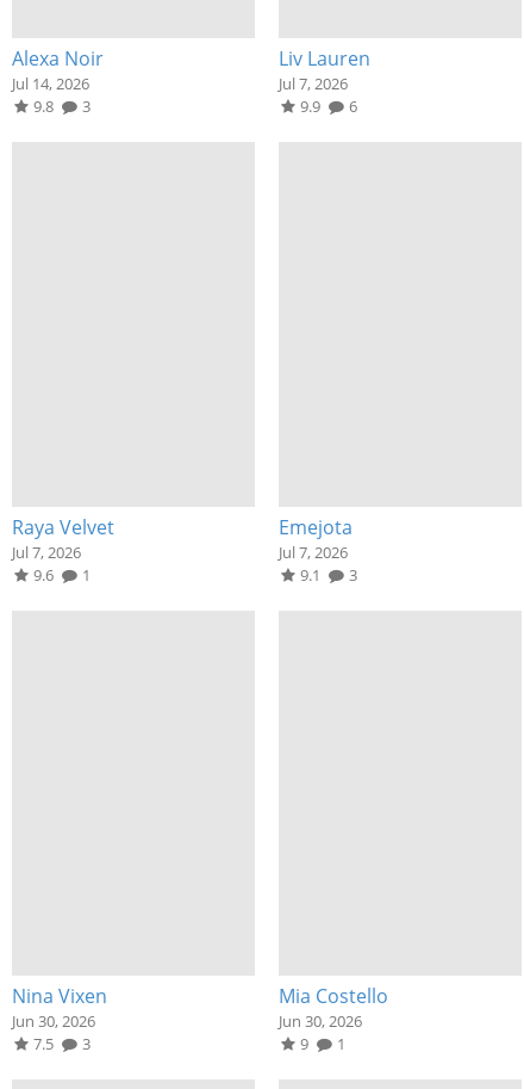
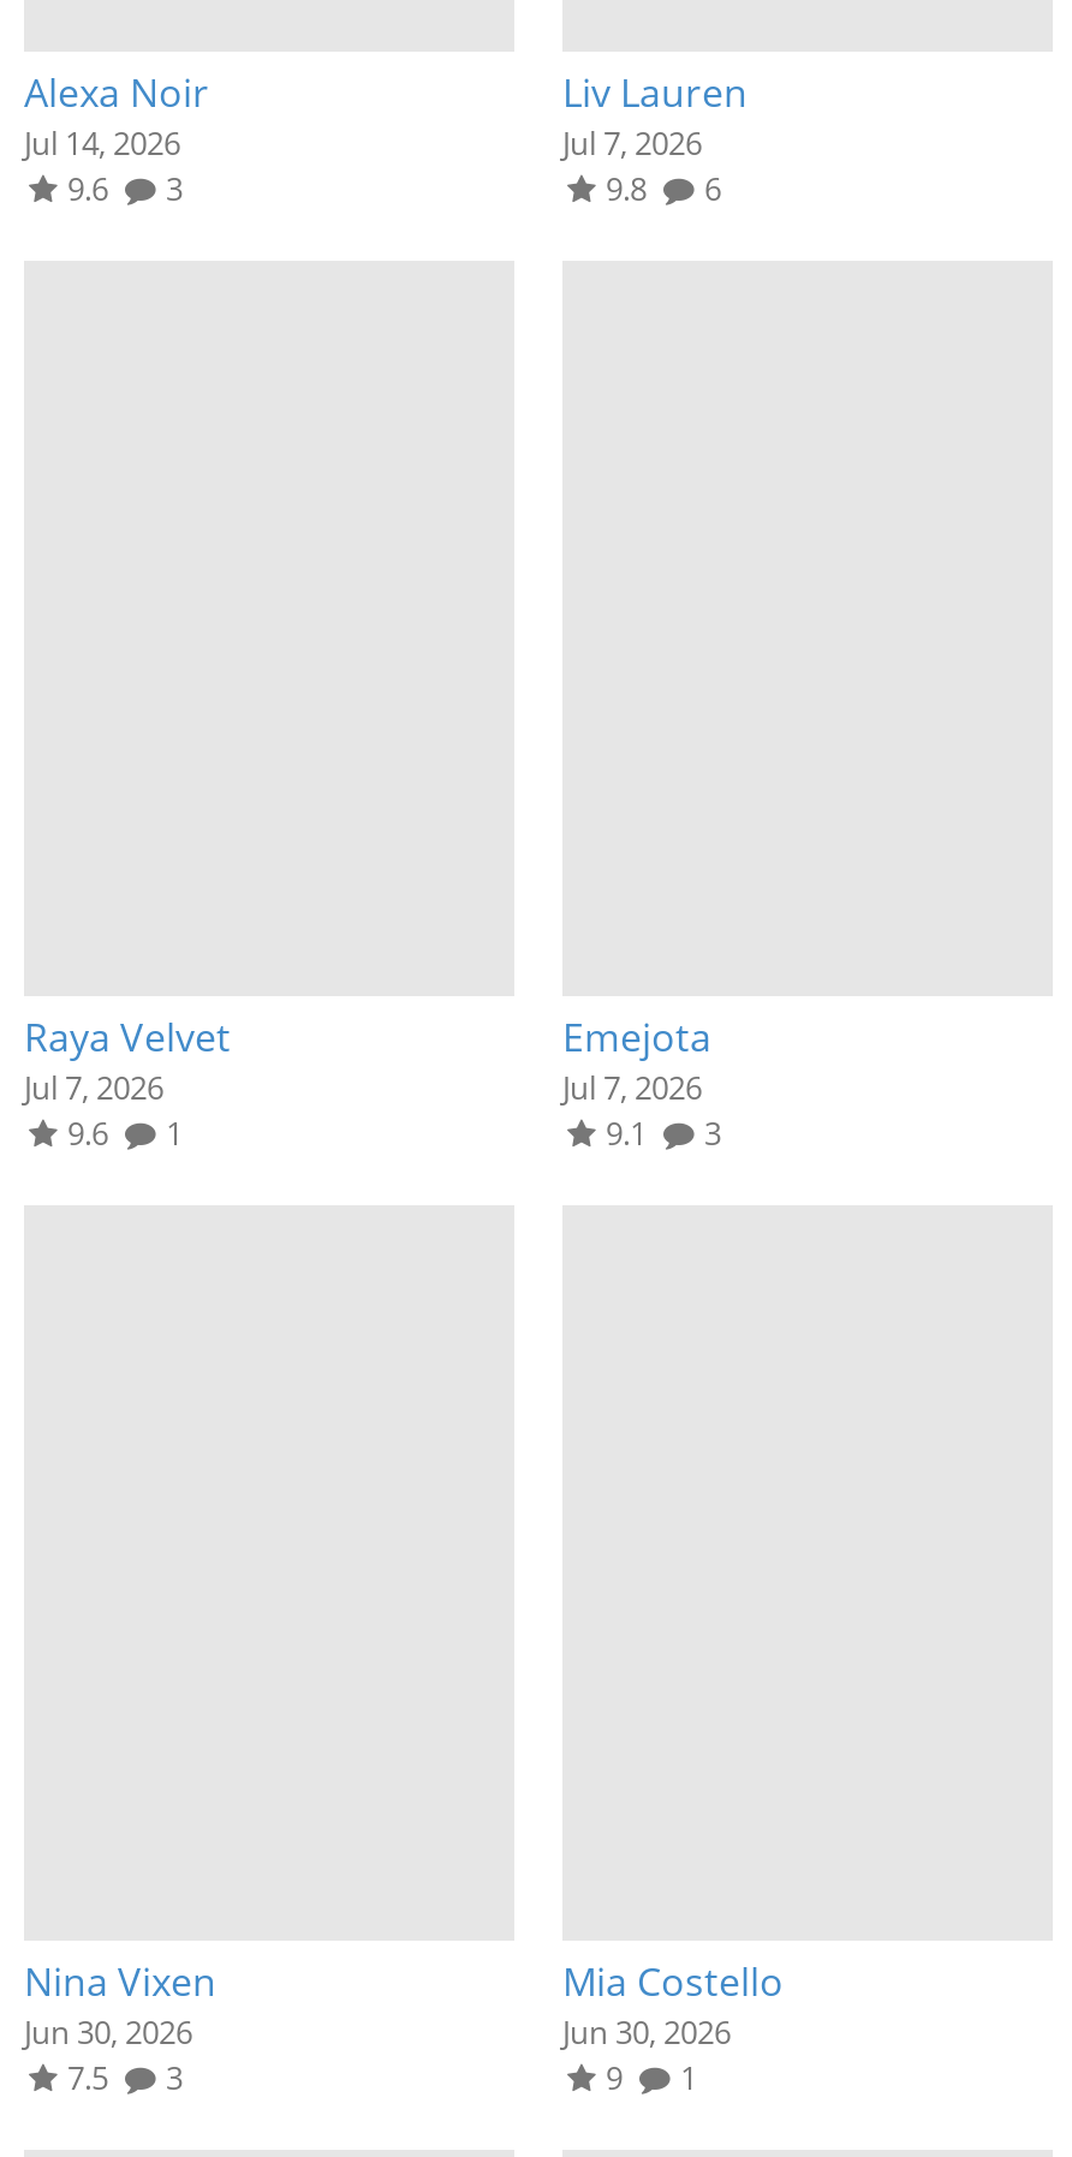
[33,95,91,117] 9.8 3 -> [67,166,183,210] 9.6 3
[300,95,357,117] 9.9 6 -> [606,166,721,210] 9.8 6

